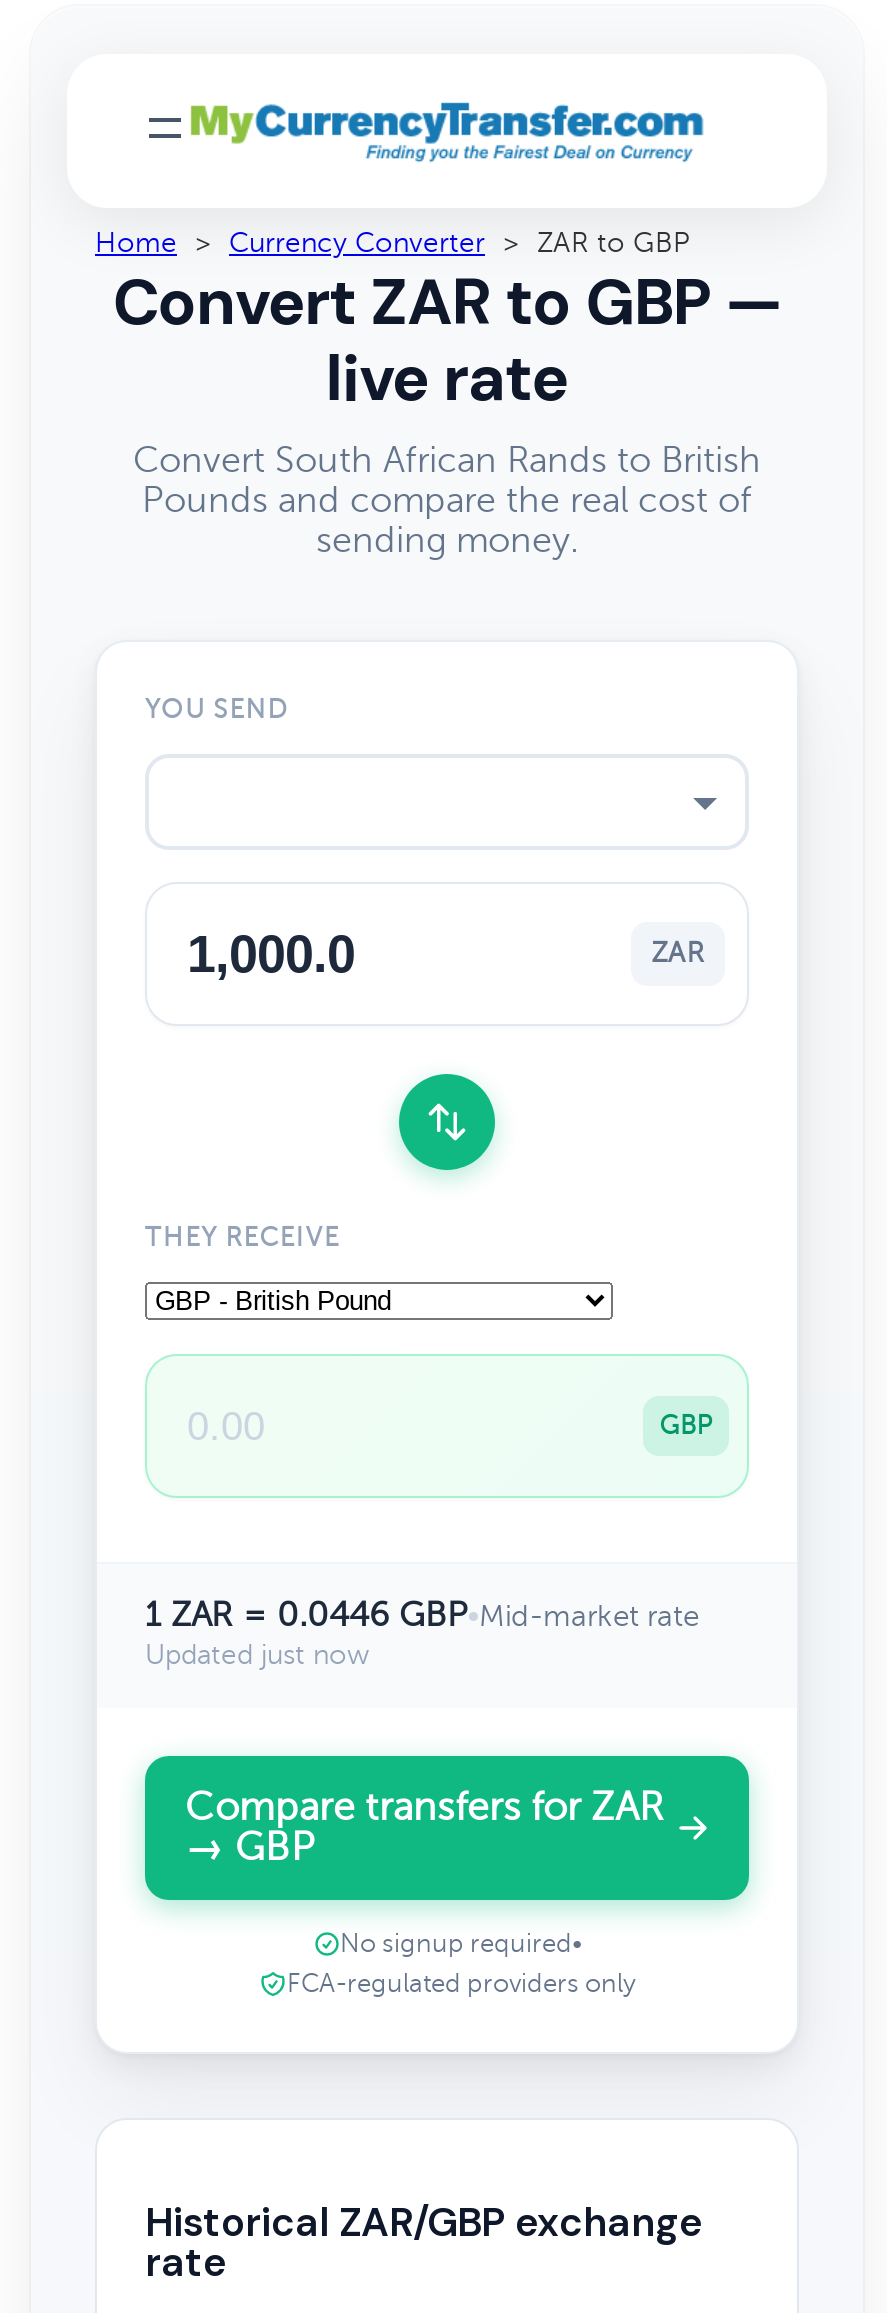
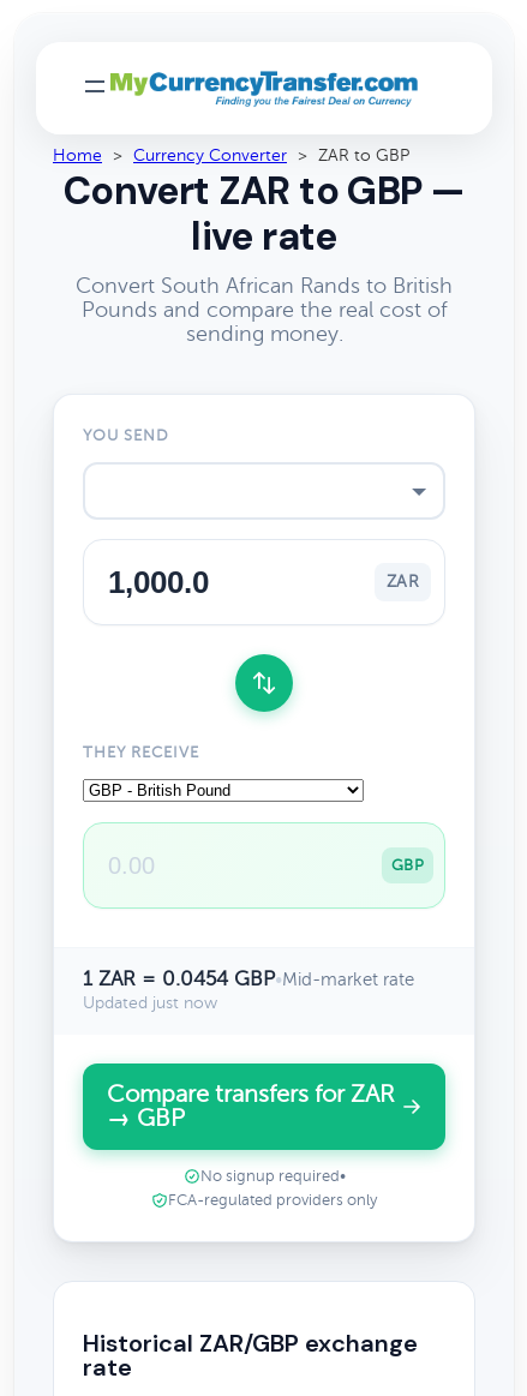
[145,1596,699,1634] 1 ZAR = 0.0446 GBP • Mid-market rate -> [83,967,414,990] 1 ZAR = 0.0454 GBP • Mid-market rate

